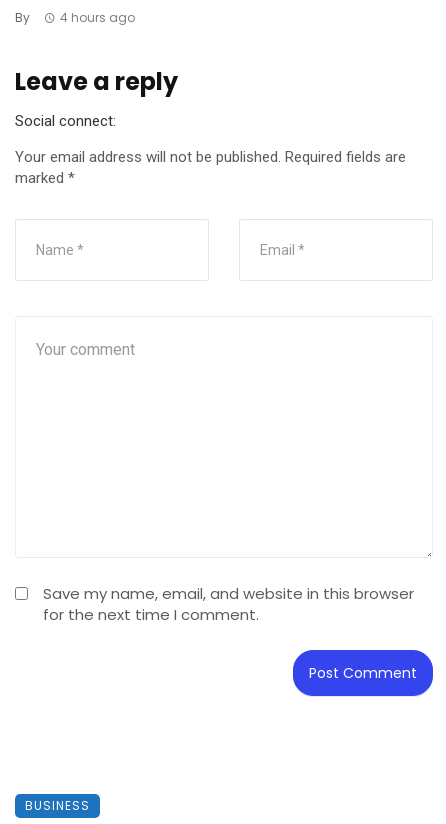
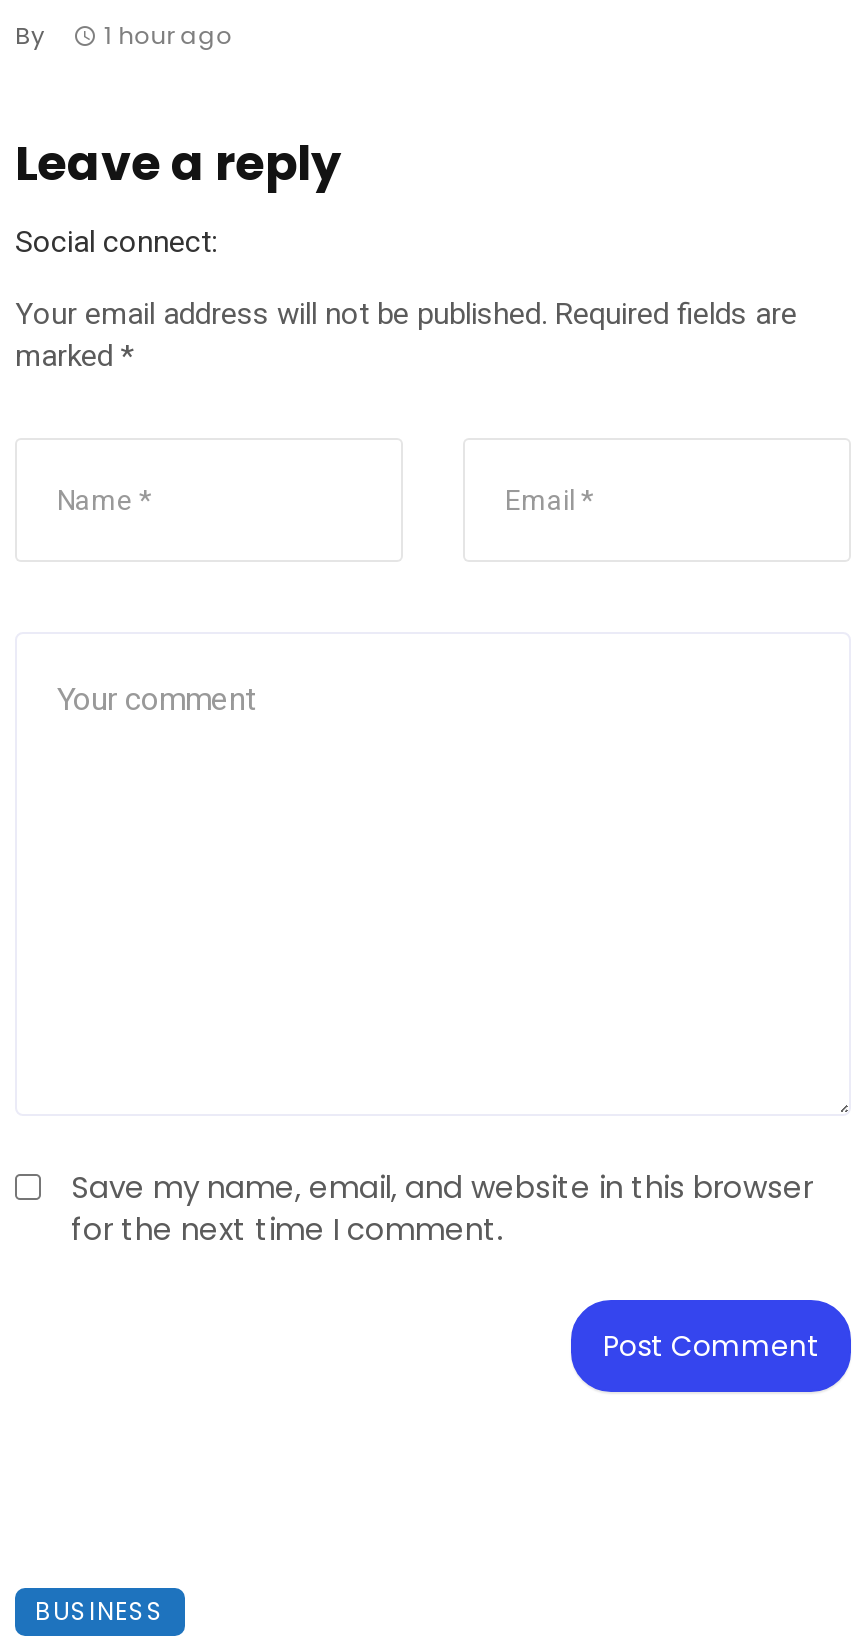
[15,9,135,26] By 4 hours ago -> [15,18,232,52] By 1 hour ago

